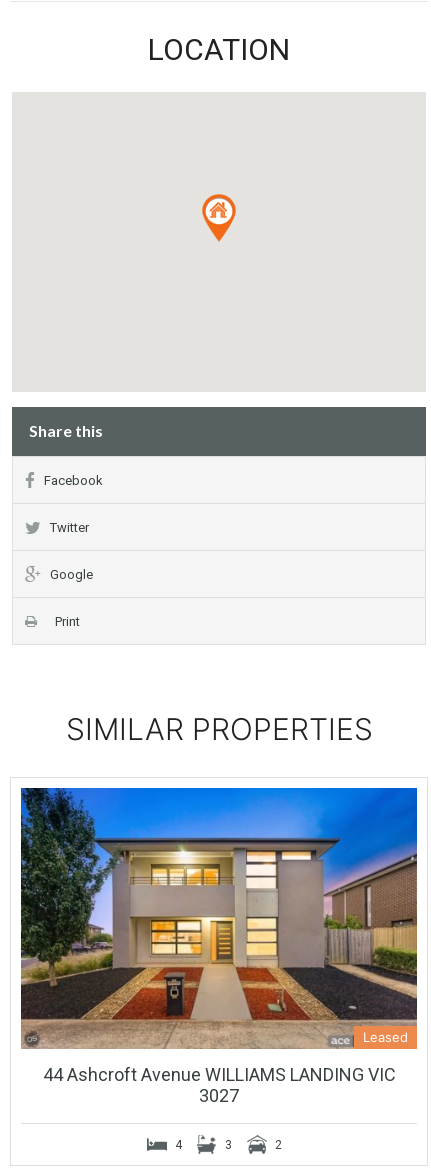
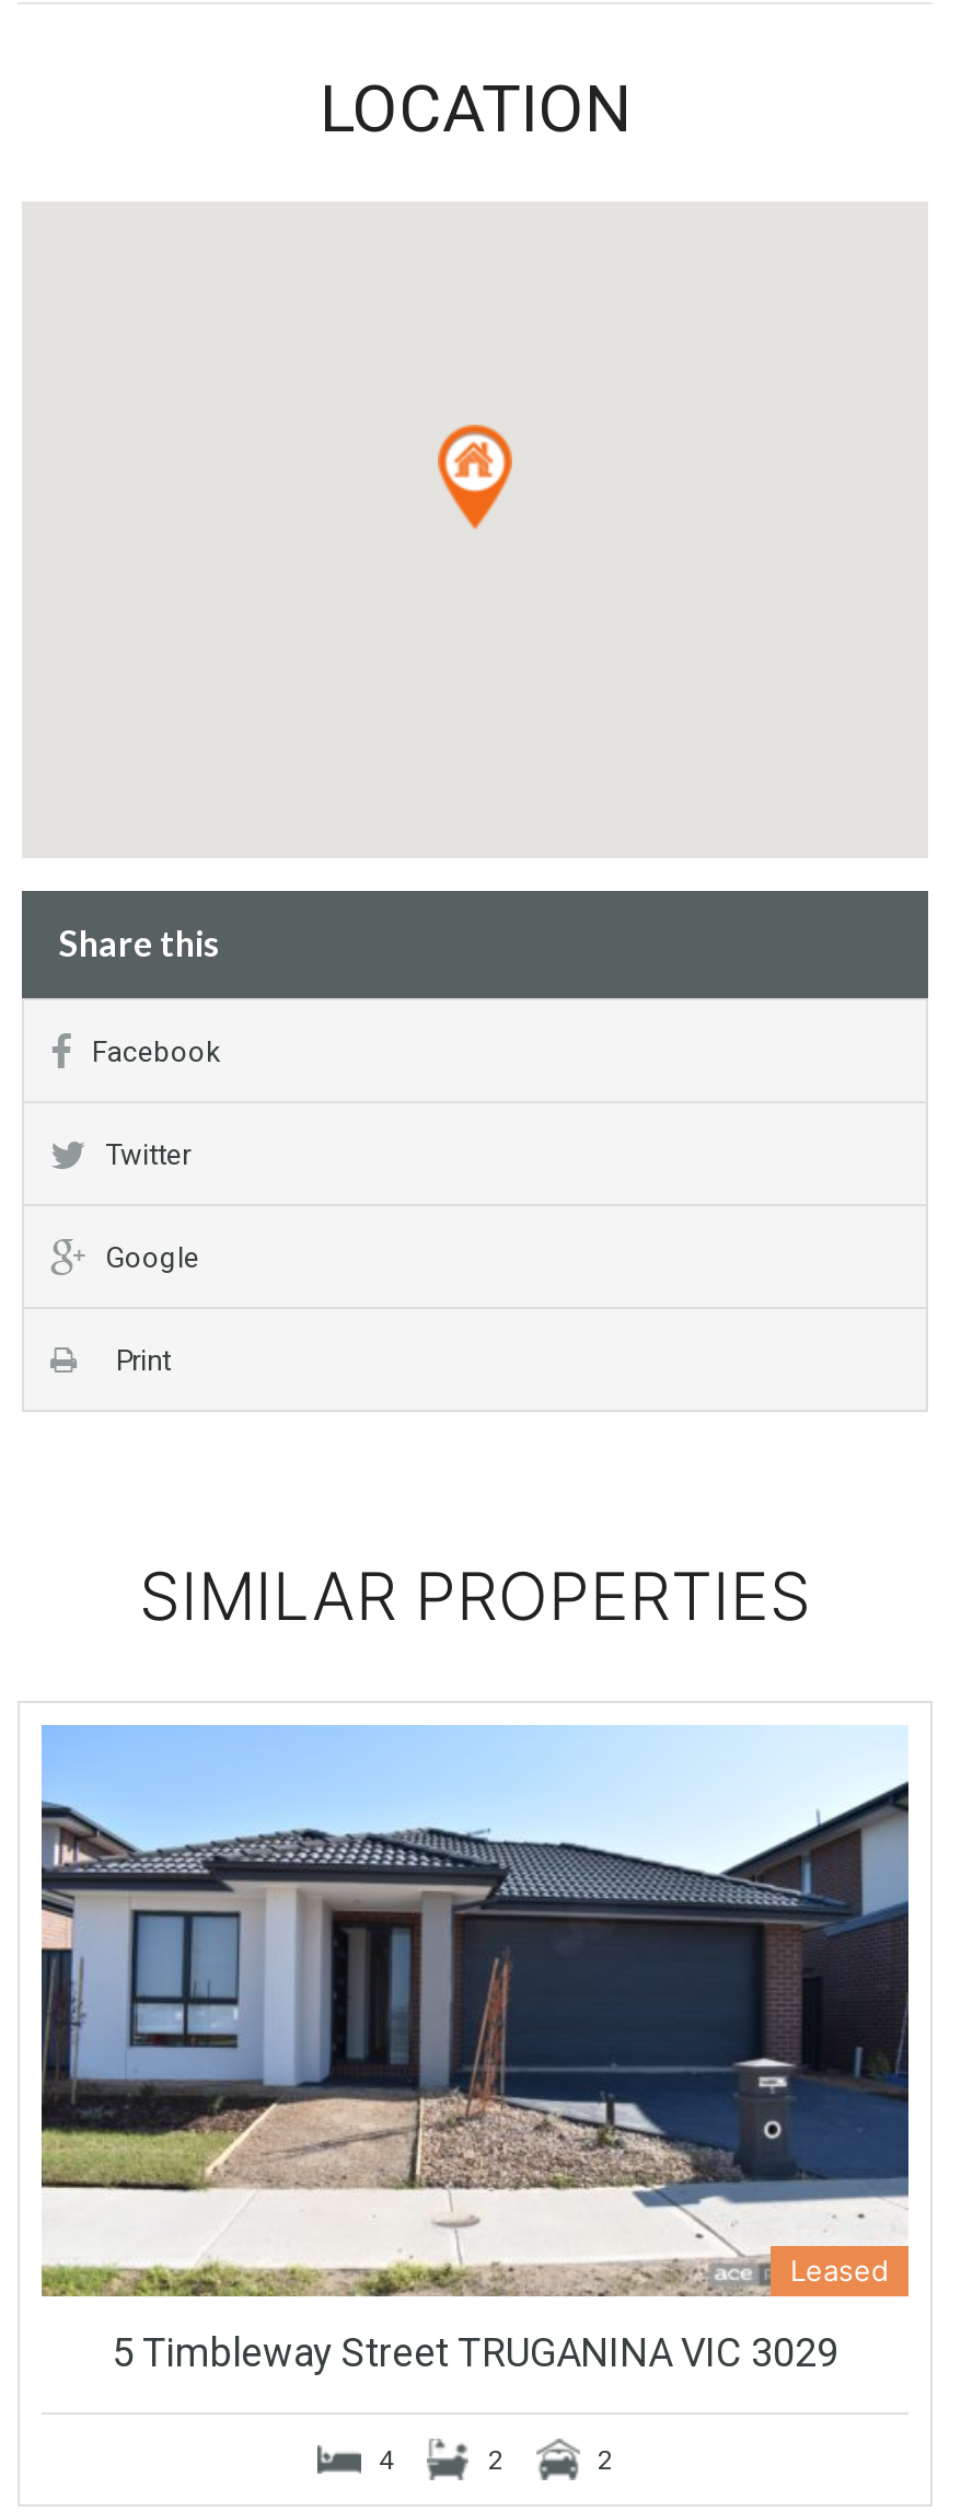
[20,787,418,1106] [image] | 44 Ashcroft Avenue WILLIAMS LANDING VIC | 3027 -> [39,1725,911,2376] [image] | 5 Timbleway Street TRUGANINA VIC 3029
[225,1138,235,1152] 3 -> [488,2446,510,2476] 2

